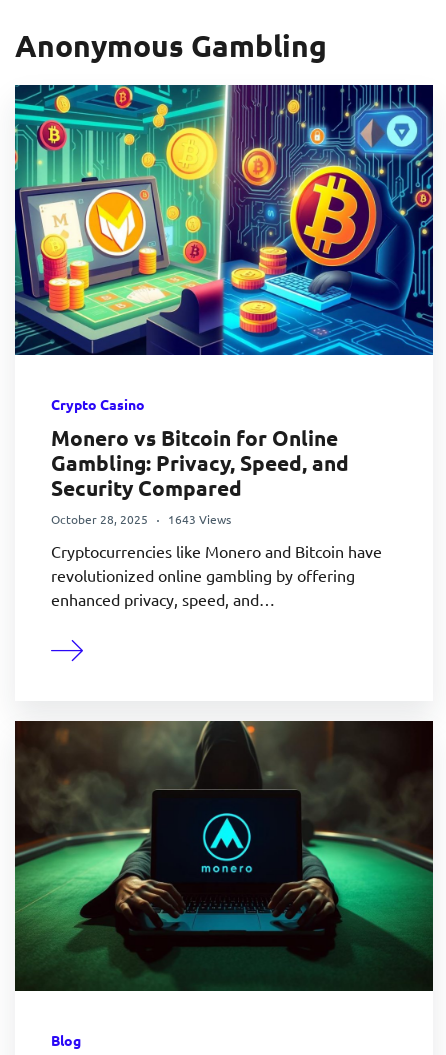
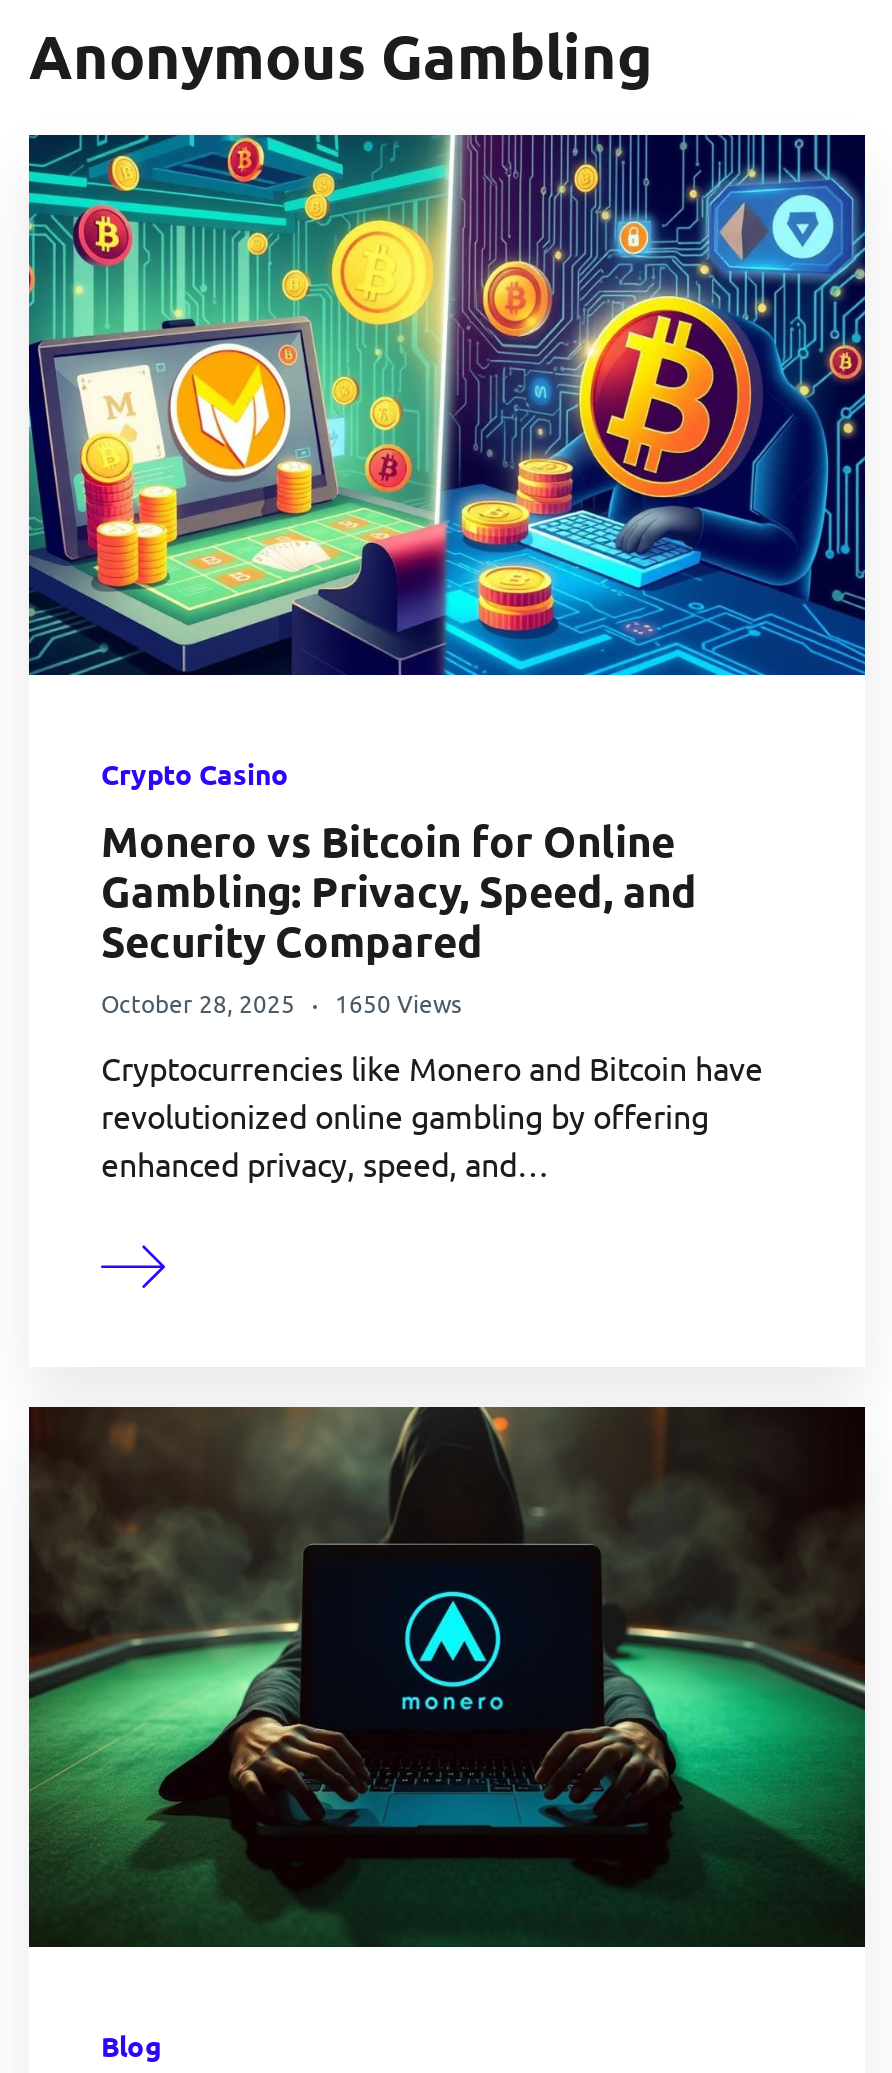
[51,511,231,527] October 28, 2025 1643 Views -> [101,987,461,1019] October 28, 2025 1650 Views

